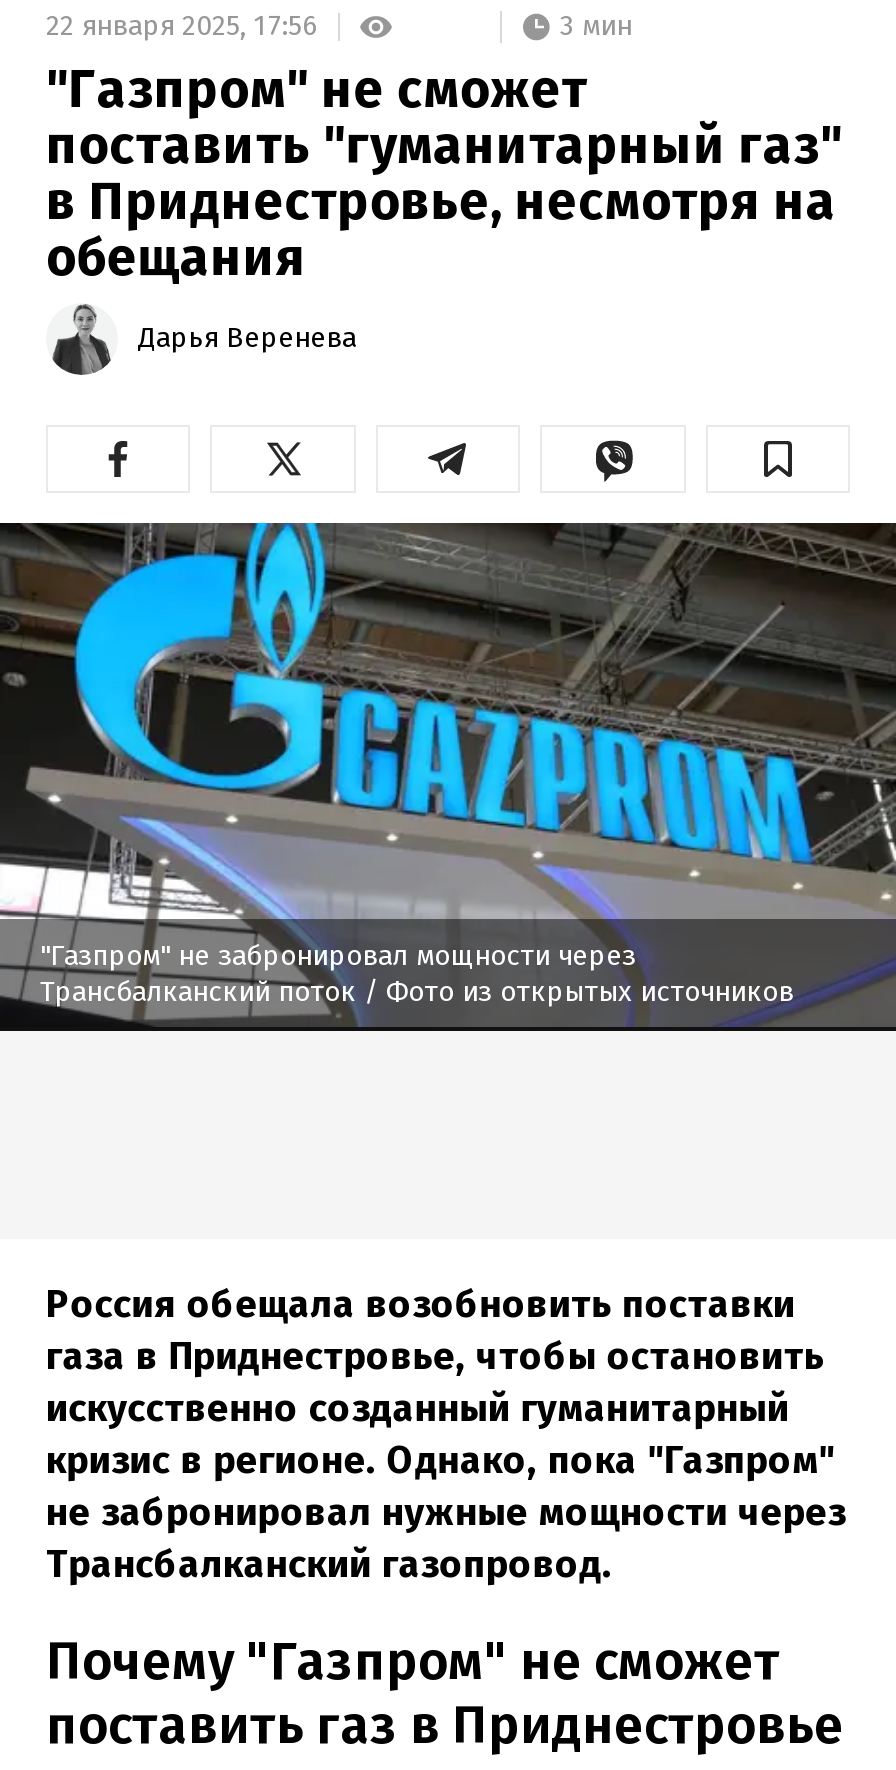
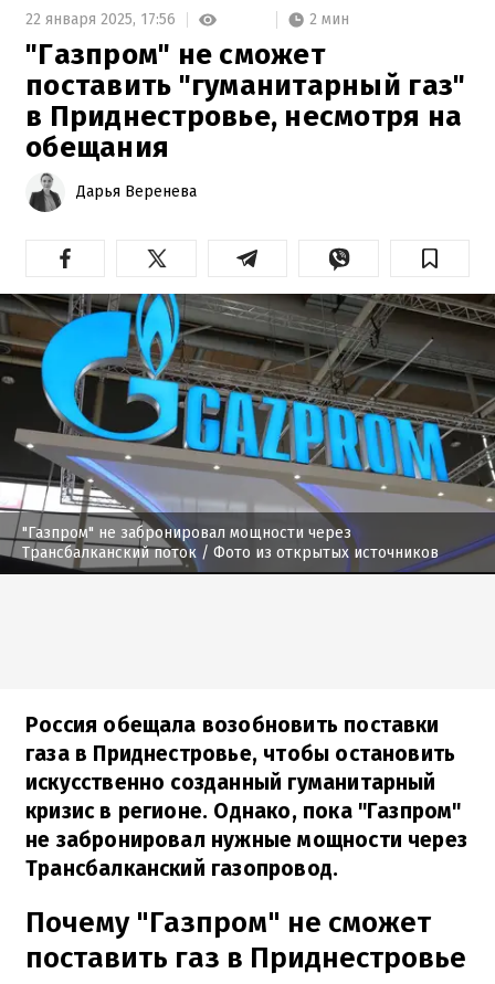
[560,9,632,43] 3 мин -> [309,10,349,29] 2 мин

